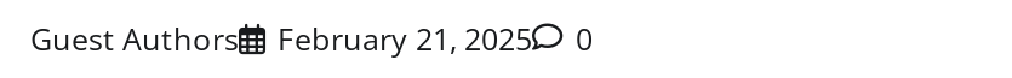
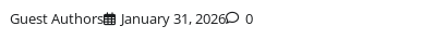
[30,17,593,60] Guest Authors February 21, 2025 0 -> [10,9,253,28] Guest Authors January 31, 2026 0

